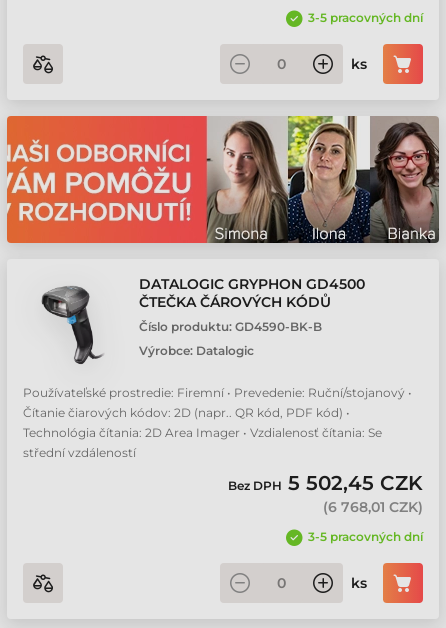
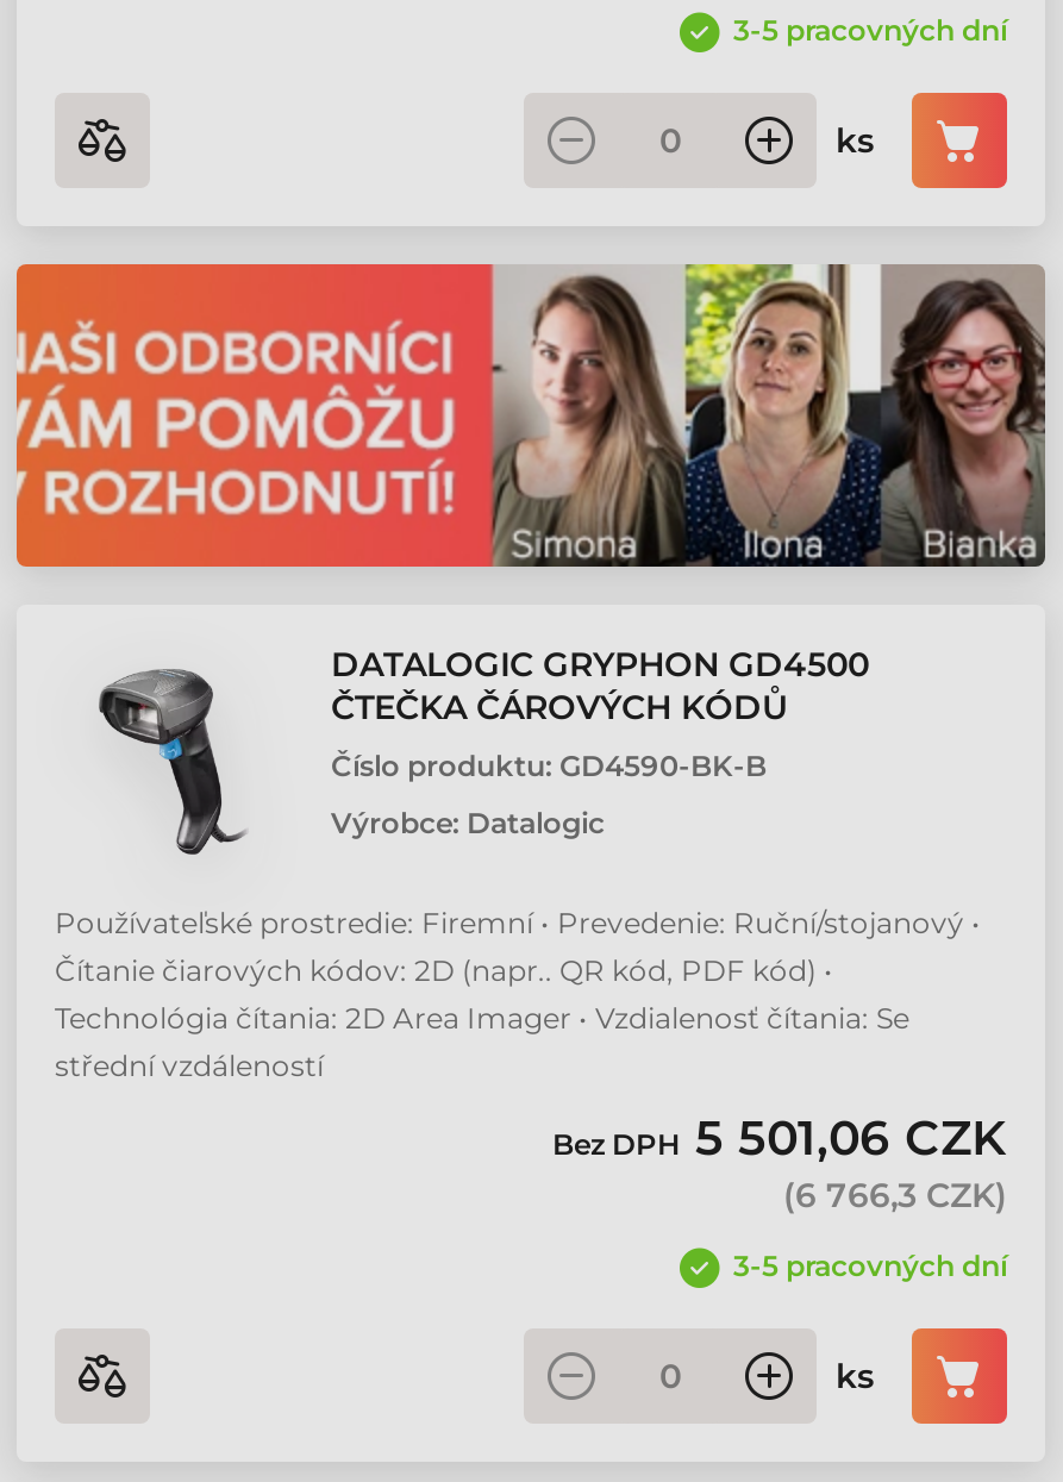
[228,471,423,495] Bez DPH 5 502,45 CZK -> [552,1109,1007,1167] Bez DPH 5 501,06 CZK
[323,498,423,516] (6 768,01 CZK) -> [783,1174,1007,1217] (6 766,3 CZK)

